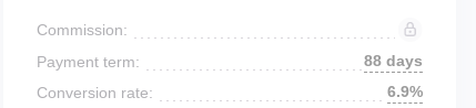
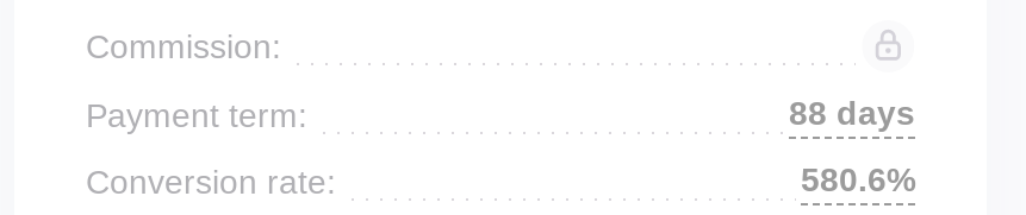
[387,83,423,100] 6.9% -> [801,160,915,198] 580.6%

